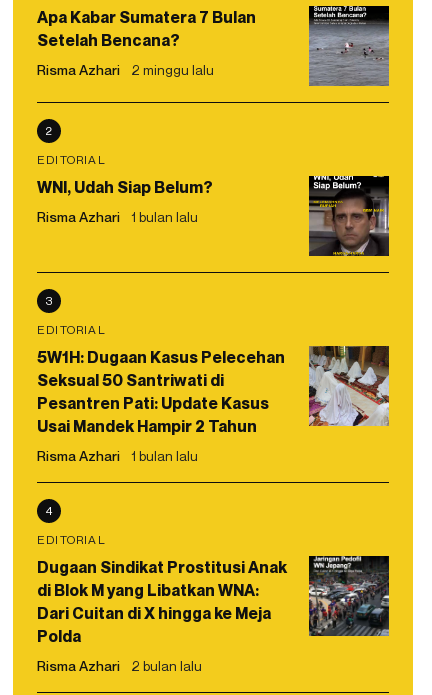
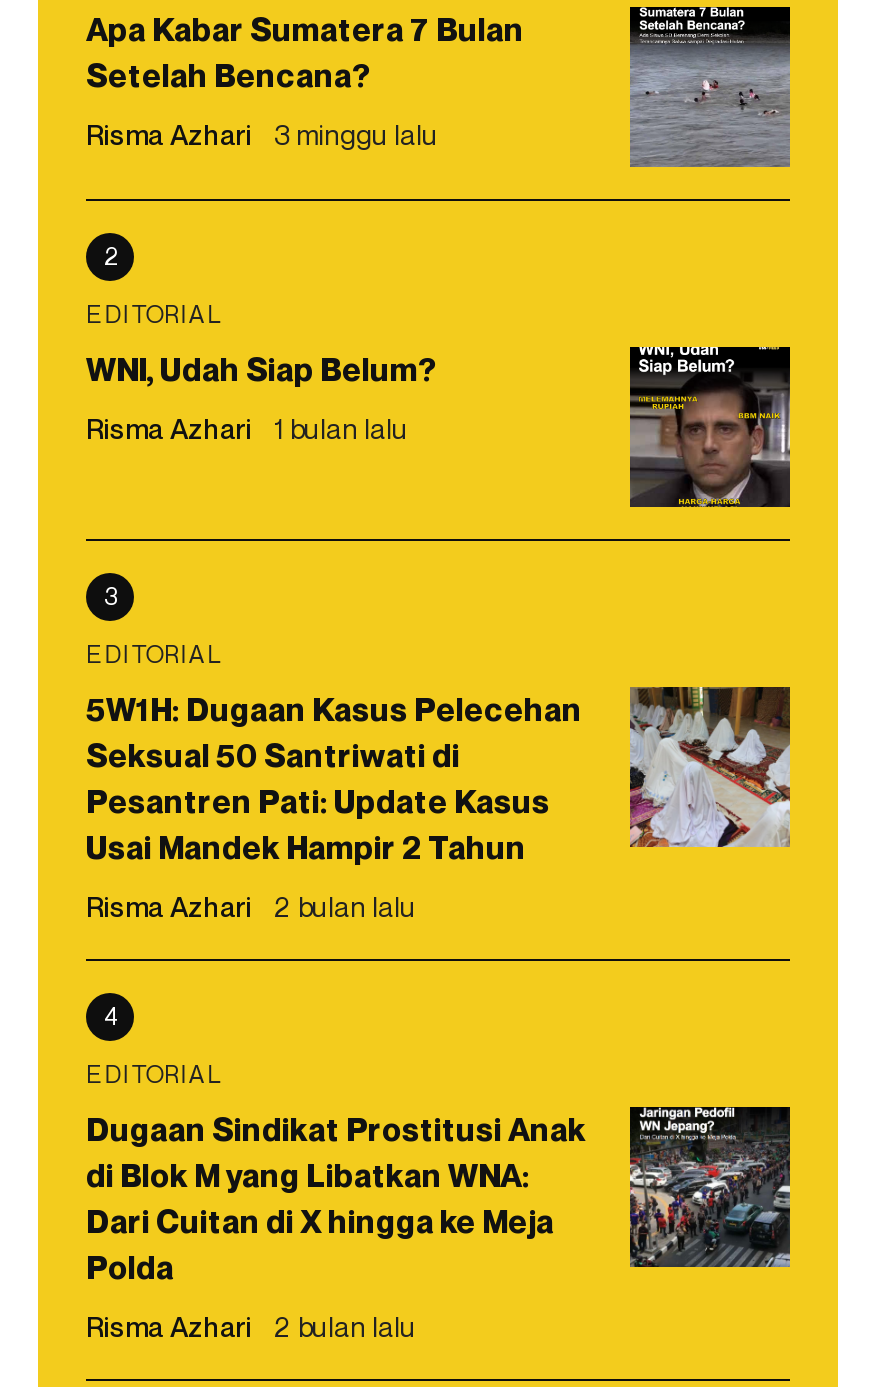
[37,61,214,78] Risma Azhari 2 minggu lalu -> [86,117,438,151] Risma Azhari 3 minggu lalu
[37,447,198,464] Risma Azhari 1 bulan lalu -> [86,889,416,923] Risma Azhari 2 bulan lalu

